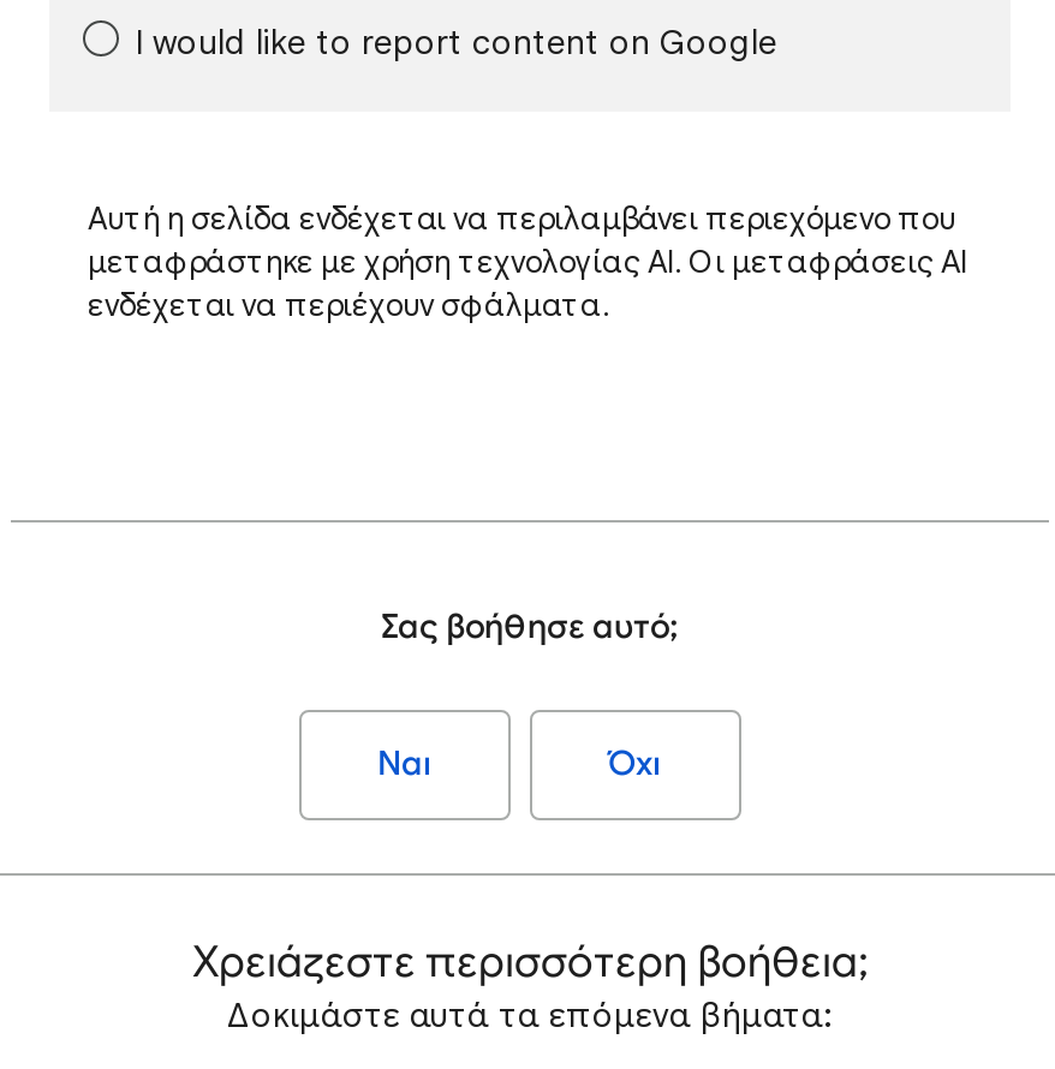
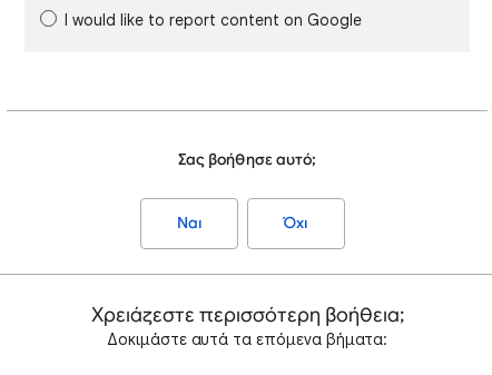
[88,198,967,326] Αυτή η σελίδα ενδέχεται να περιλαμβάνει περιεχόμενο που | μεταφράστηκε με χρήση τεχνολογίας AI. Οι μεταφράσεις AI | ενδέχεται να περιέχουν σφάλματα. -> none

